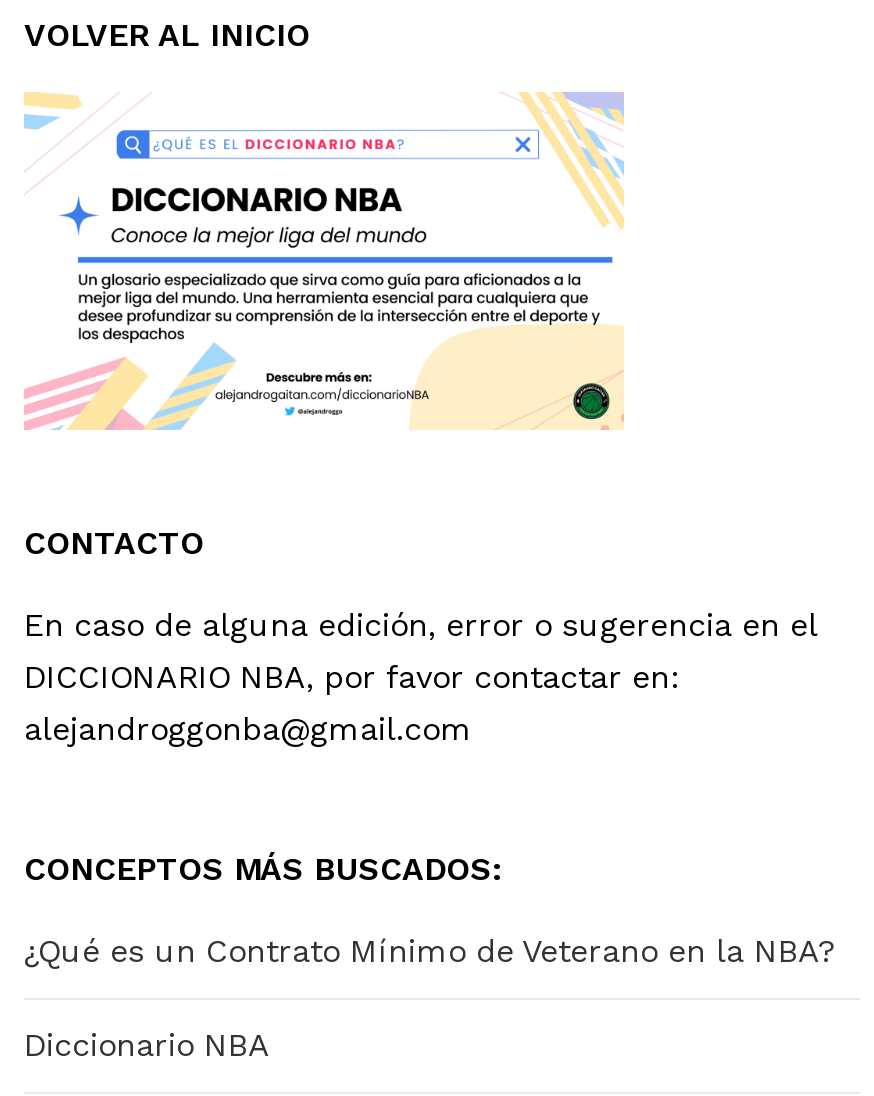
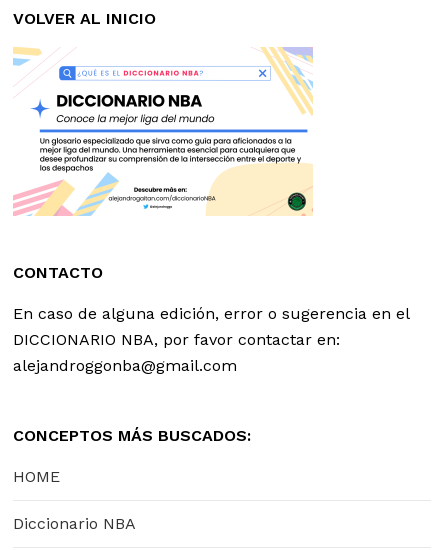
[24,931,836,969] ¿Qué es un Contrato Mínimo de Veterano en la NBA? -> [13,467,60,486] HOME

